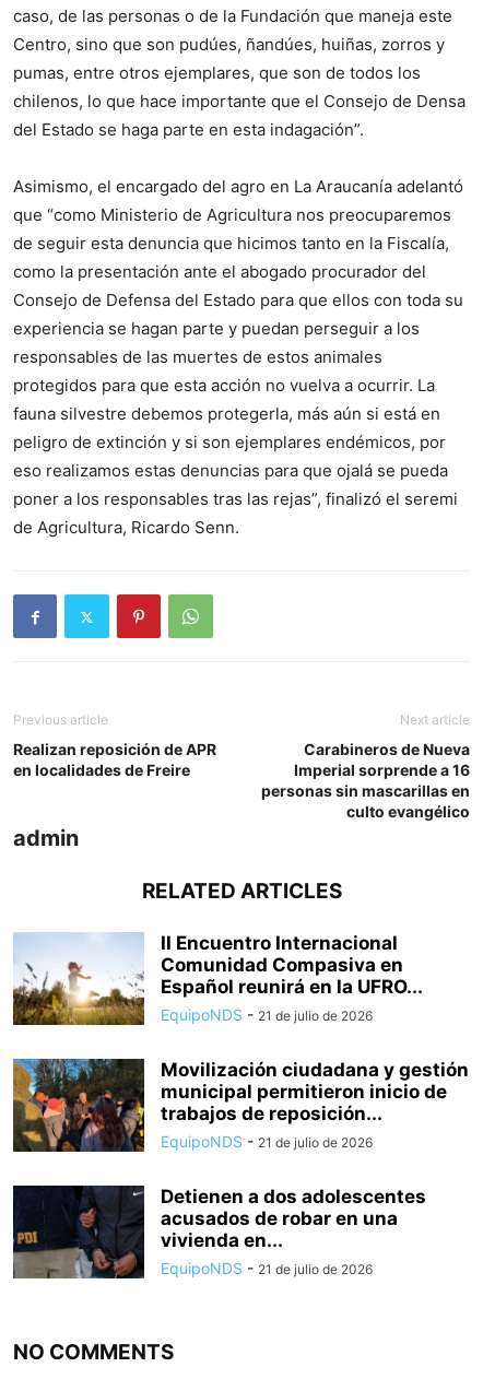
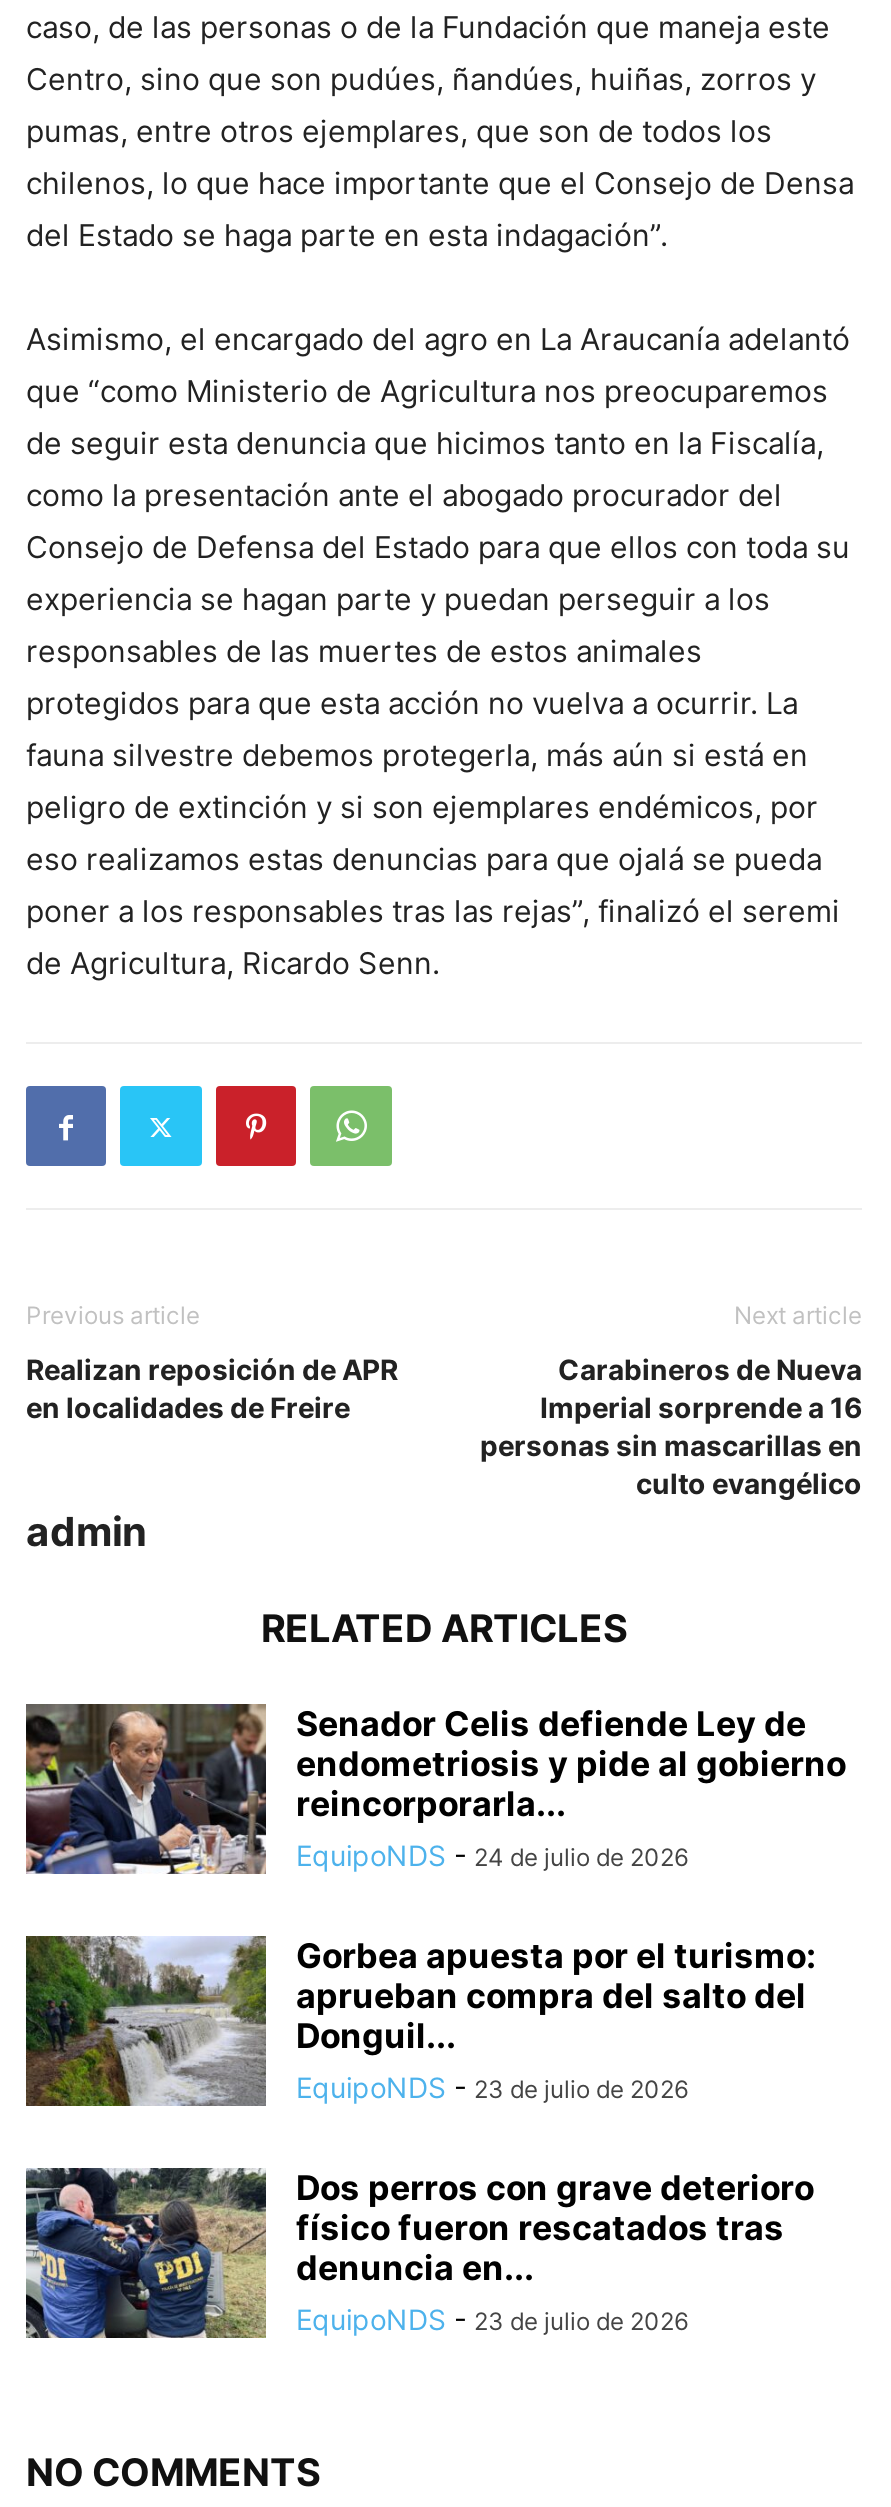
[12,932,423,1026] [image] | II Encuentro Internacional | Comunidad Compasiva en | Español reunirá en la UFRO... | EquipoNDS - 21 de julio de 2026 -> [24,1702,846,1876] [image] | Senador Celis defiende Ley de | endometriosis y pide al gobierno | reincorporarla... | EquipoNDS - 24 de julio de 2026
[12,1058,469,1153] [image] | Movilización ciudadana y gestión | municipal permitieron inicio de | trabajos de reposición... | EquipoNDS - 21 de julio de 2026 -> [24,1934,816,2108] [image] | Gorbea apuesta por el turismo: | aprueban compra del salto del | Donguil... | EquipoNDS - 23 de julio de 2026
[12,1184,426,1280] [image] | Detienen a dos adolescentes | acusados de robar en una | vivienda en... | EquipoNDS - 21 de julio de 2026 -> [24,2166,814,2340] [image] | Dos perros con grave deterioro | físico fueron rescatados tras | denuncia en... | EquipoNDS - 23 de julio de 2026

